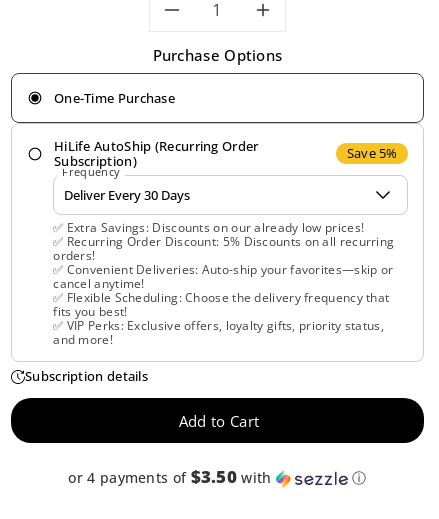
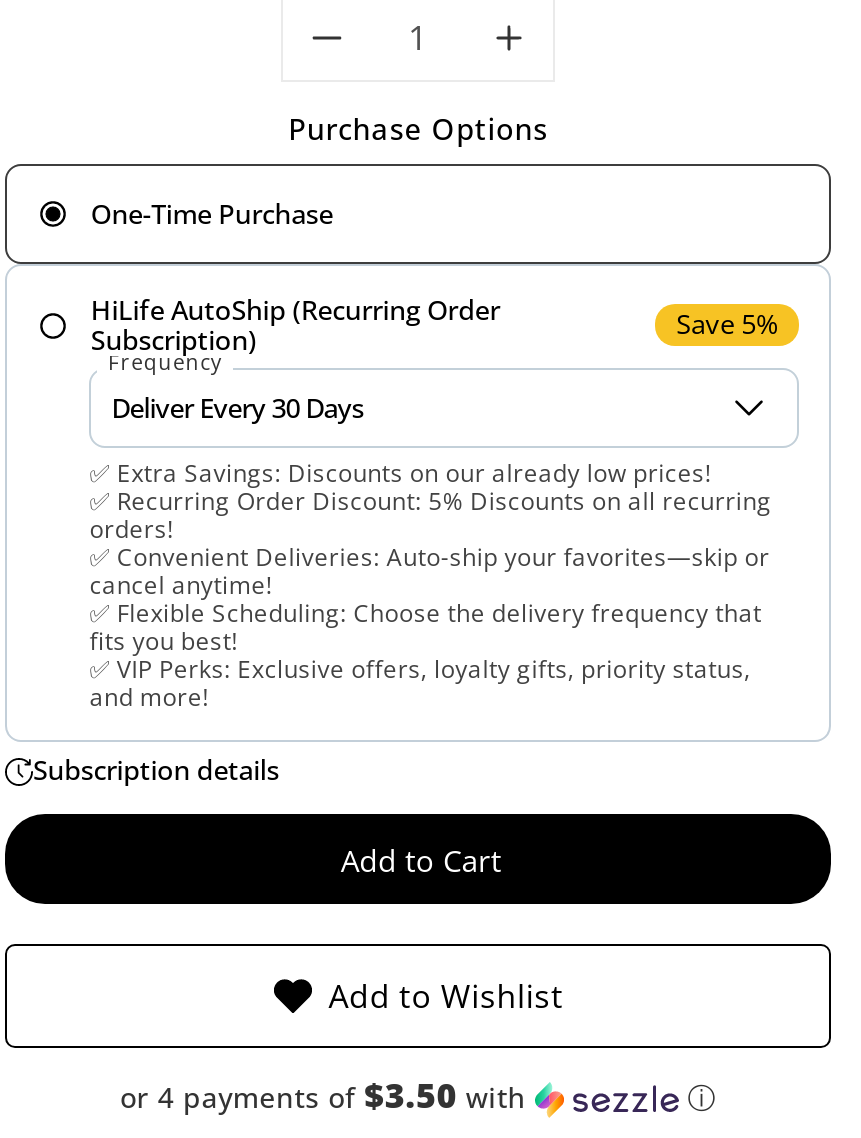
none -> [329,974,563,1018] Add to Wishlist

